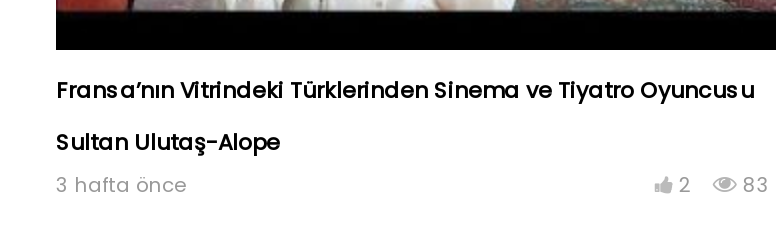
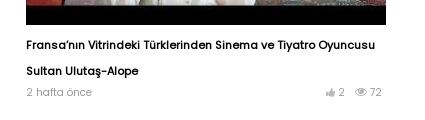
[56,171,186,201] 3 hafta önce -> [26,85,92,100] 2 hafta önce
[679,171,769,201] 2 83 -> [338,85,382,100] 2 72

